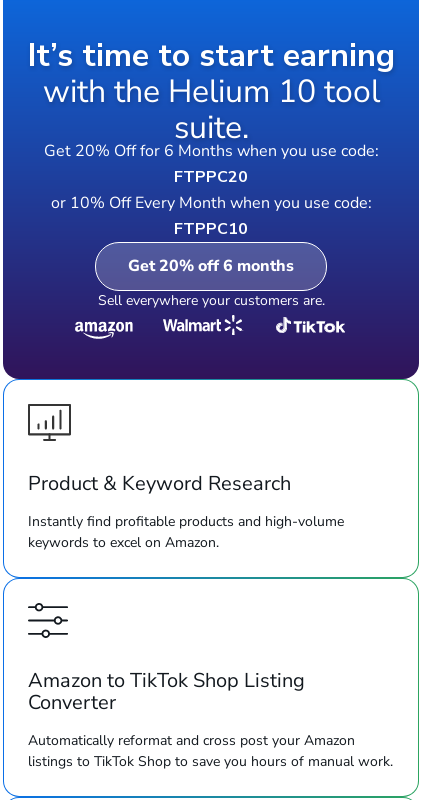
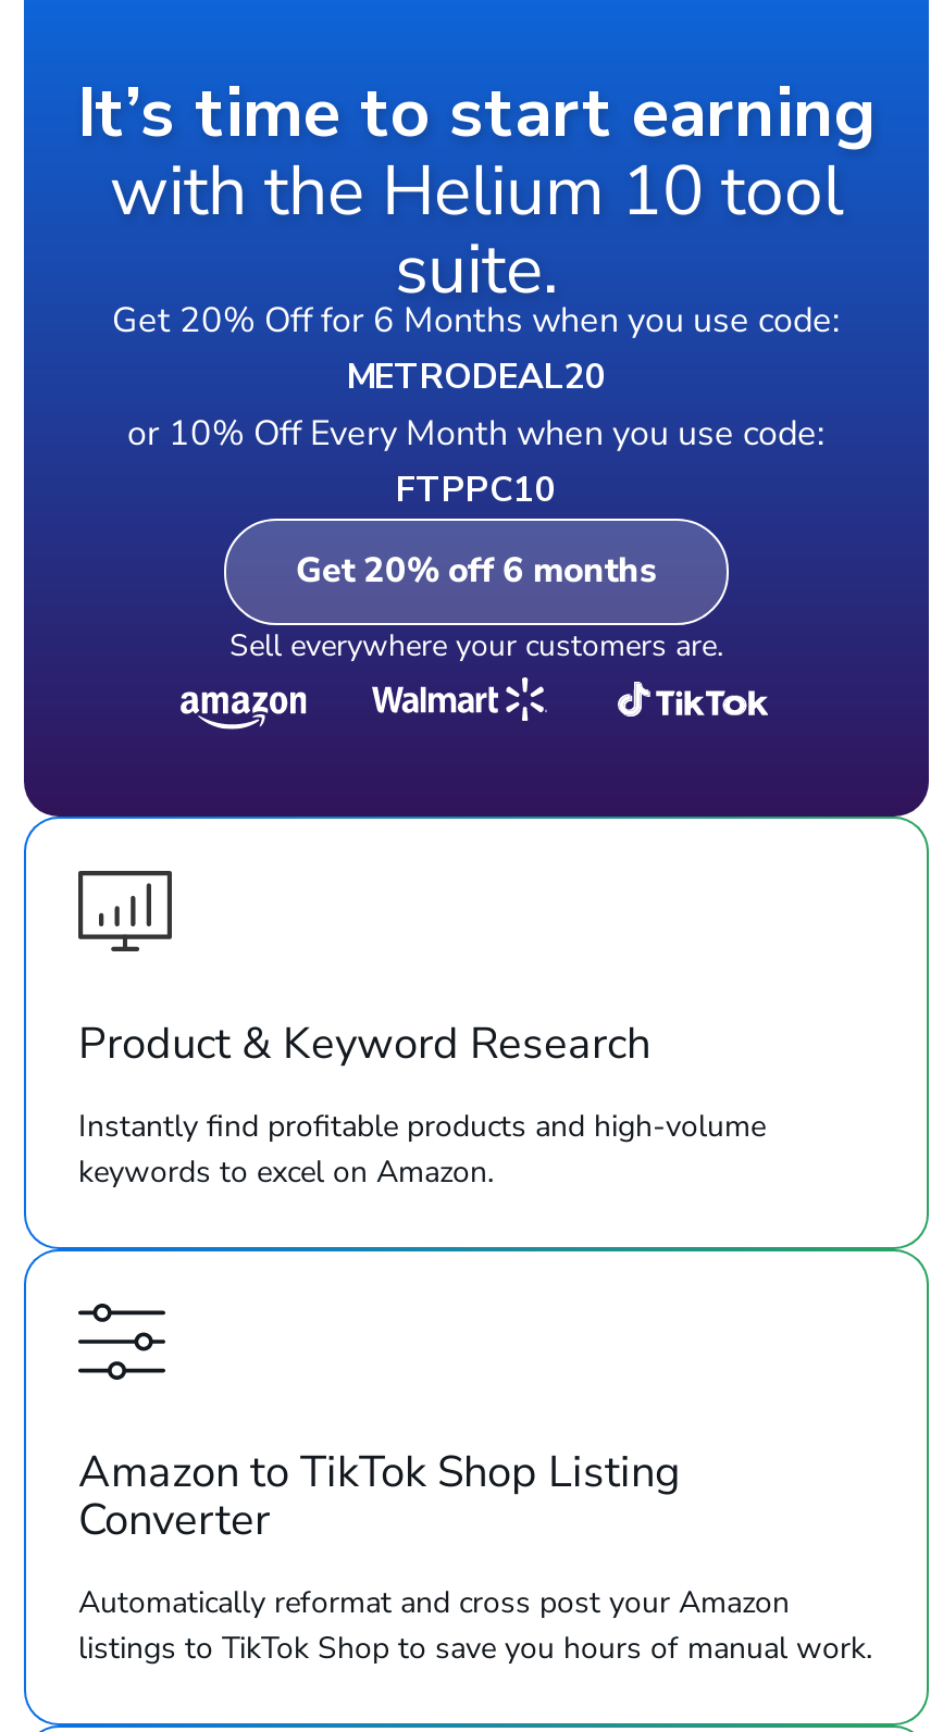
[174,166,248,188] FTPPC20 -> [346,353,607,401] METRODEAL20

